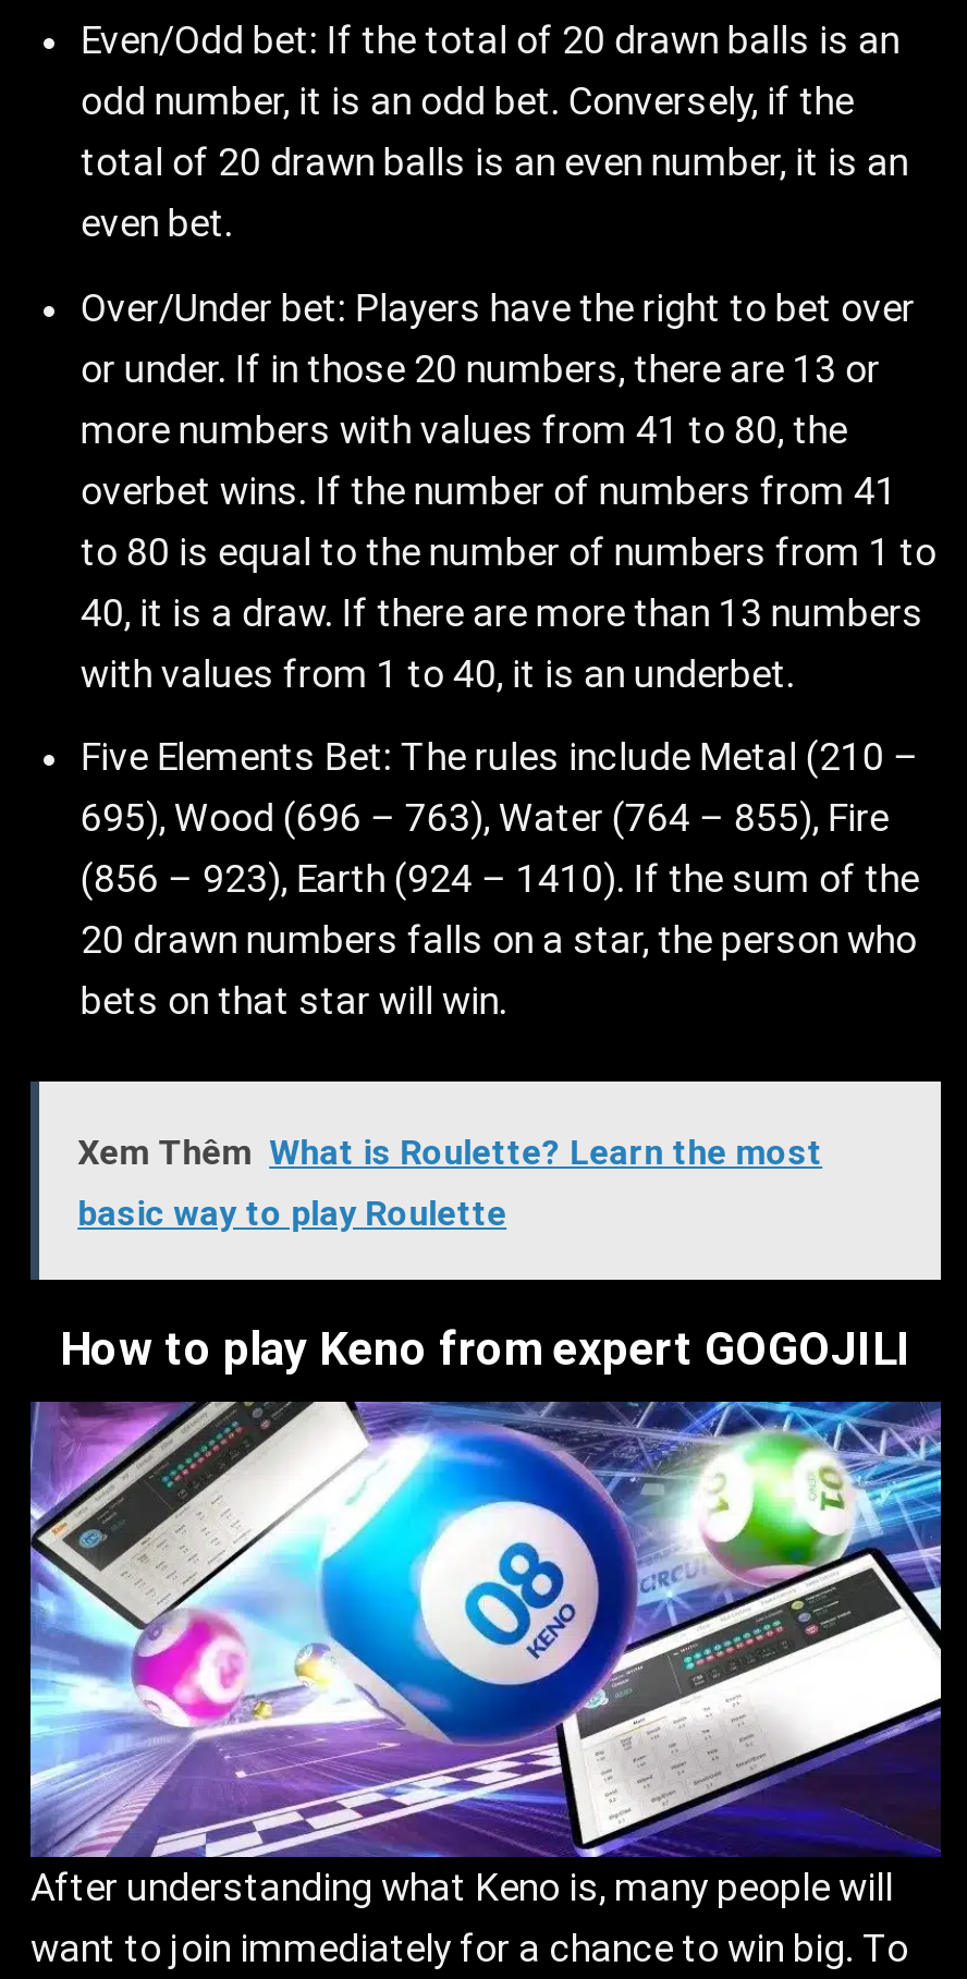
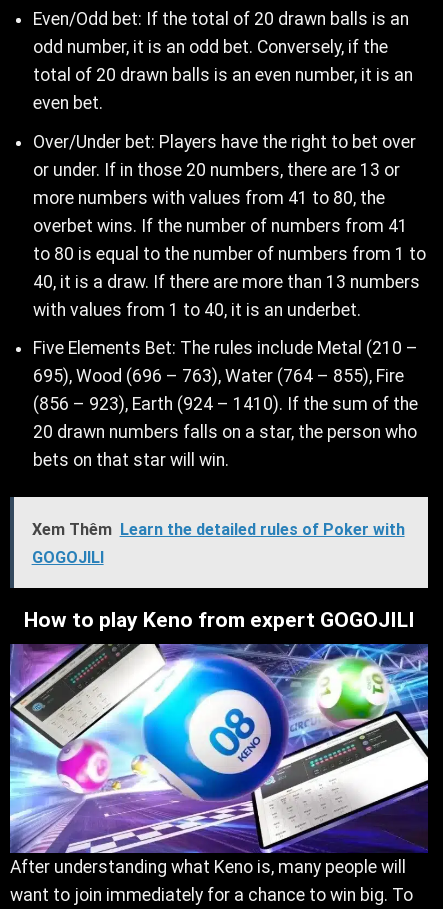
[78,1131,822,1173] Xem Thêm What is Roulette? Learn the most -> [32,520,405,539] Xem Thêm Learn the detailed rules of Poker with
[78,1192,507,1234] basic way to play Roulette -> [32,548,104,567] GOGOJILI

